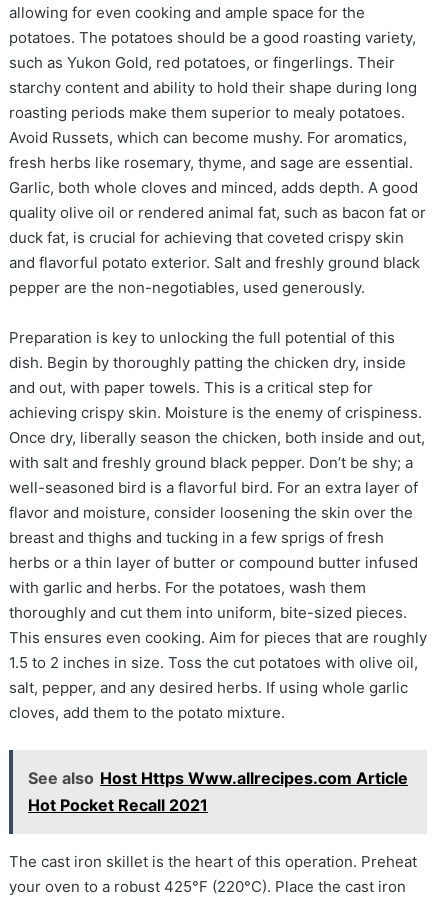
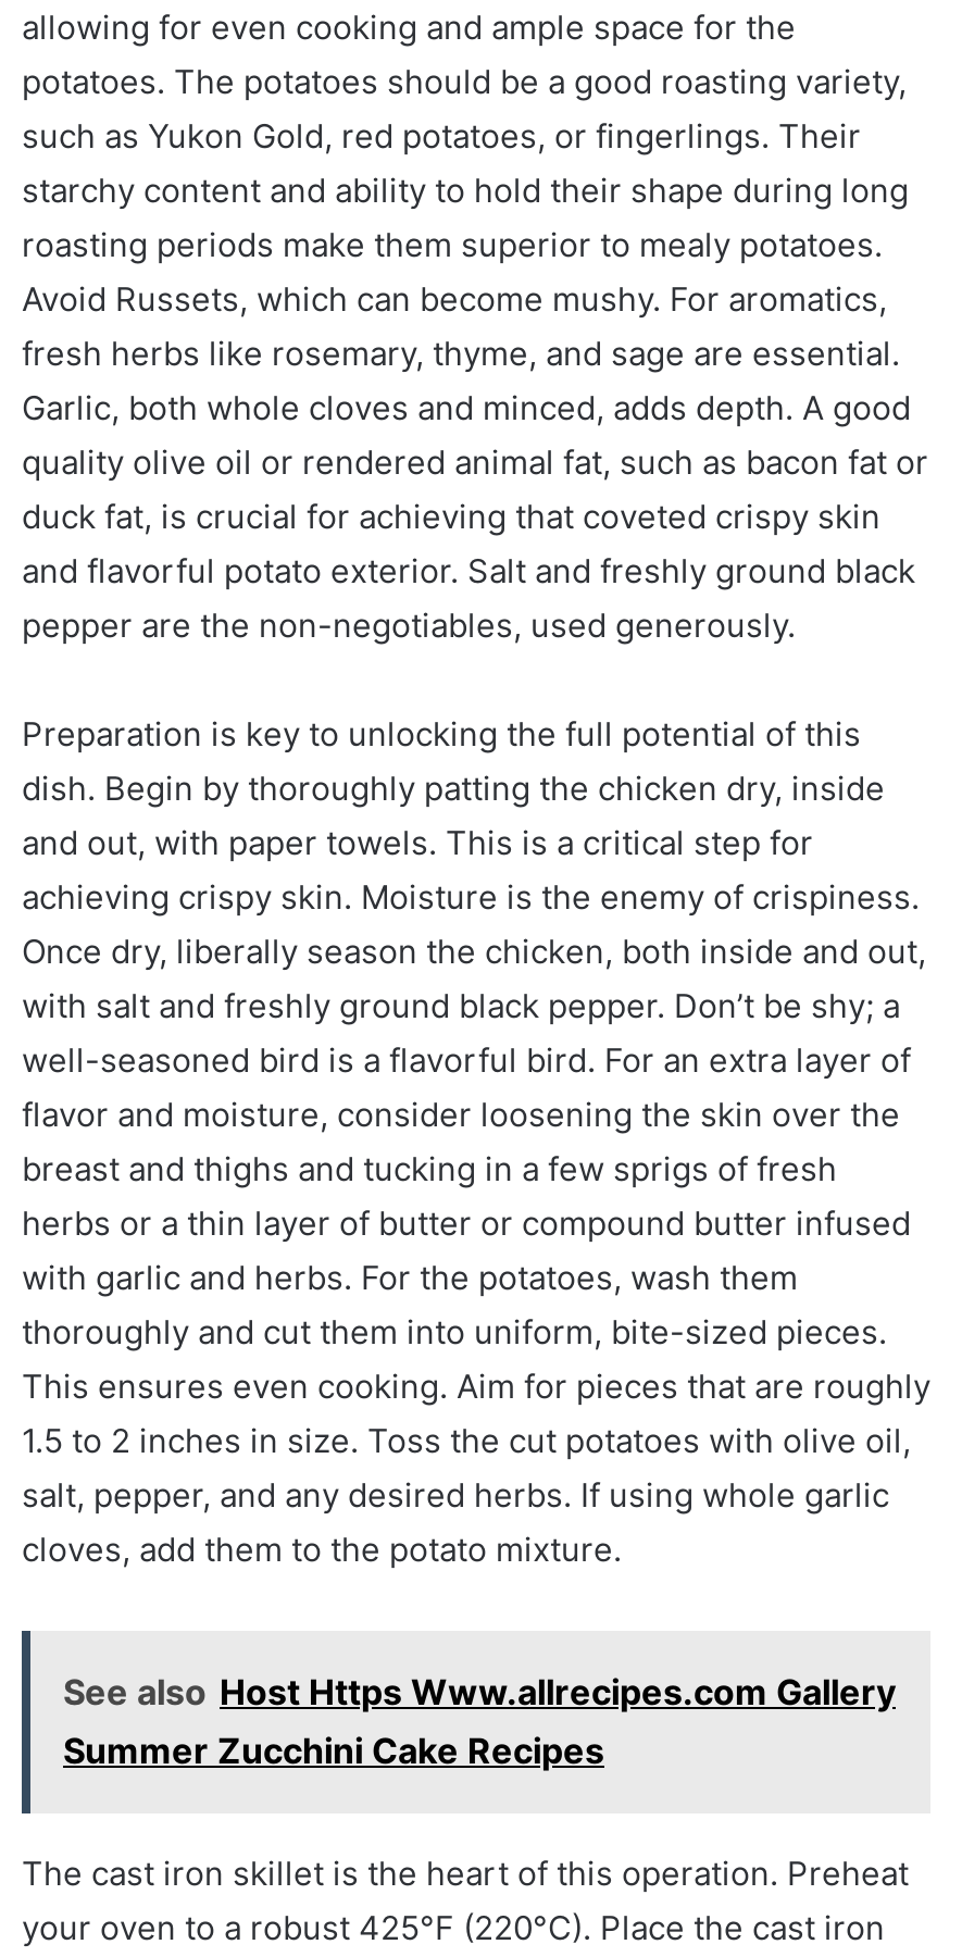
[28,768,408,815] See also Host Https Www.allrecipes.com Article | Hot Pocket Recall 2021 -> [63,1671,896,1773] See also Host Https Www.allrecipes.com Gallery | Summer Zucchini Cake Recipes

